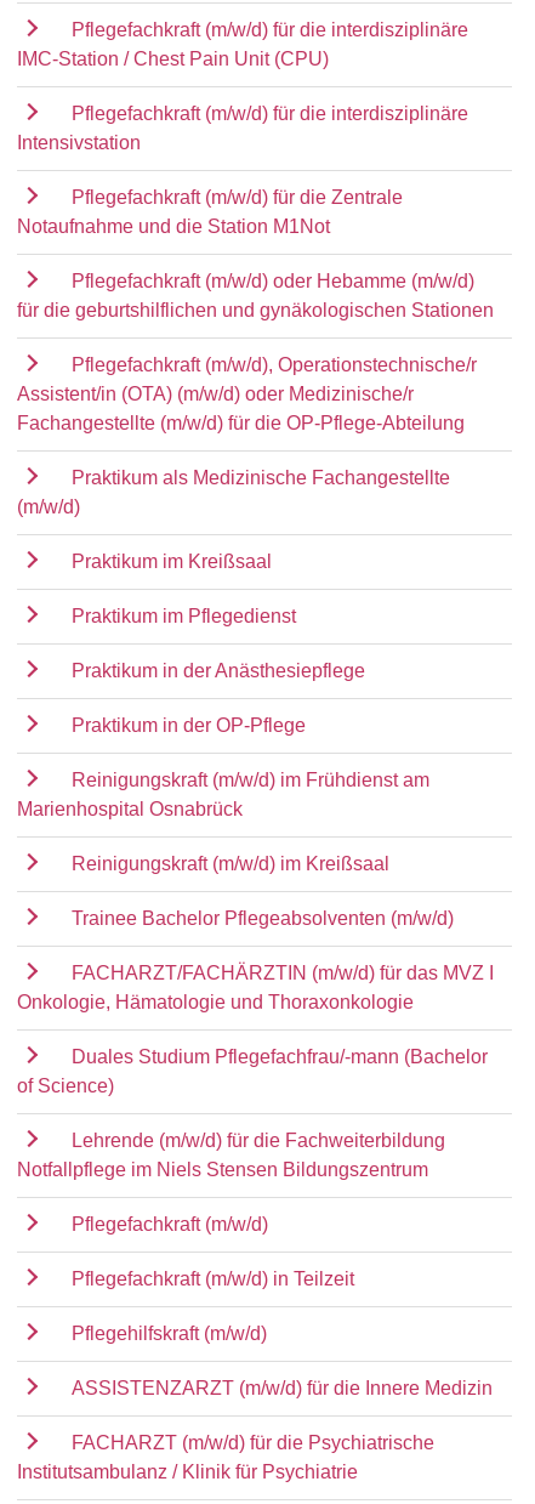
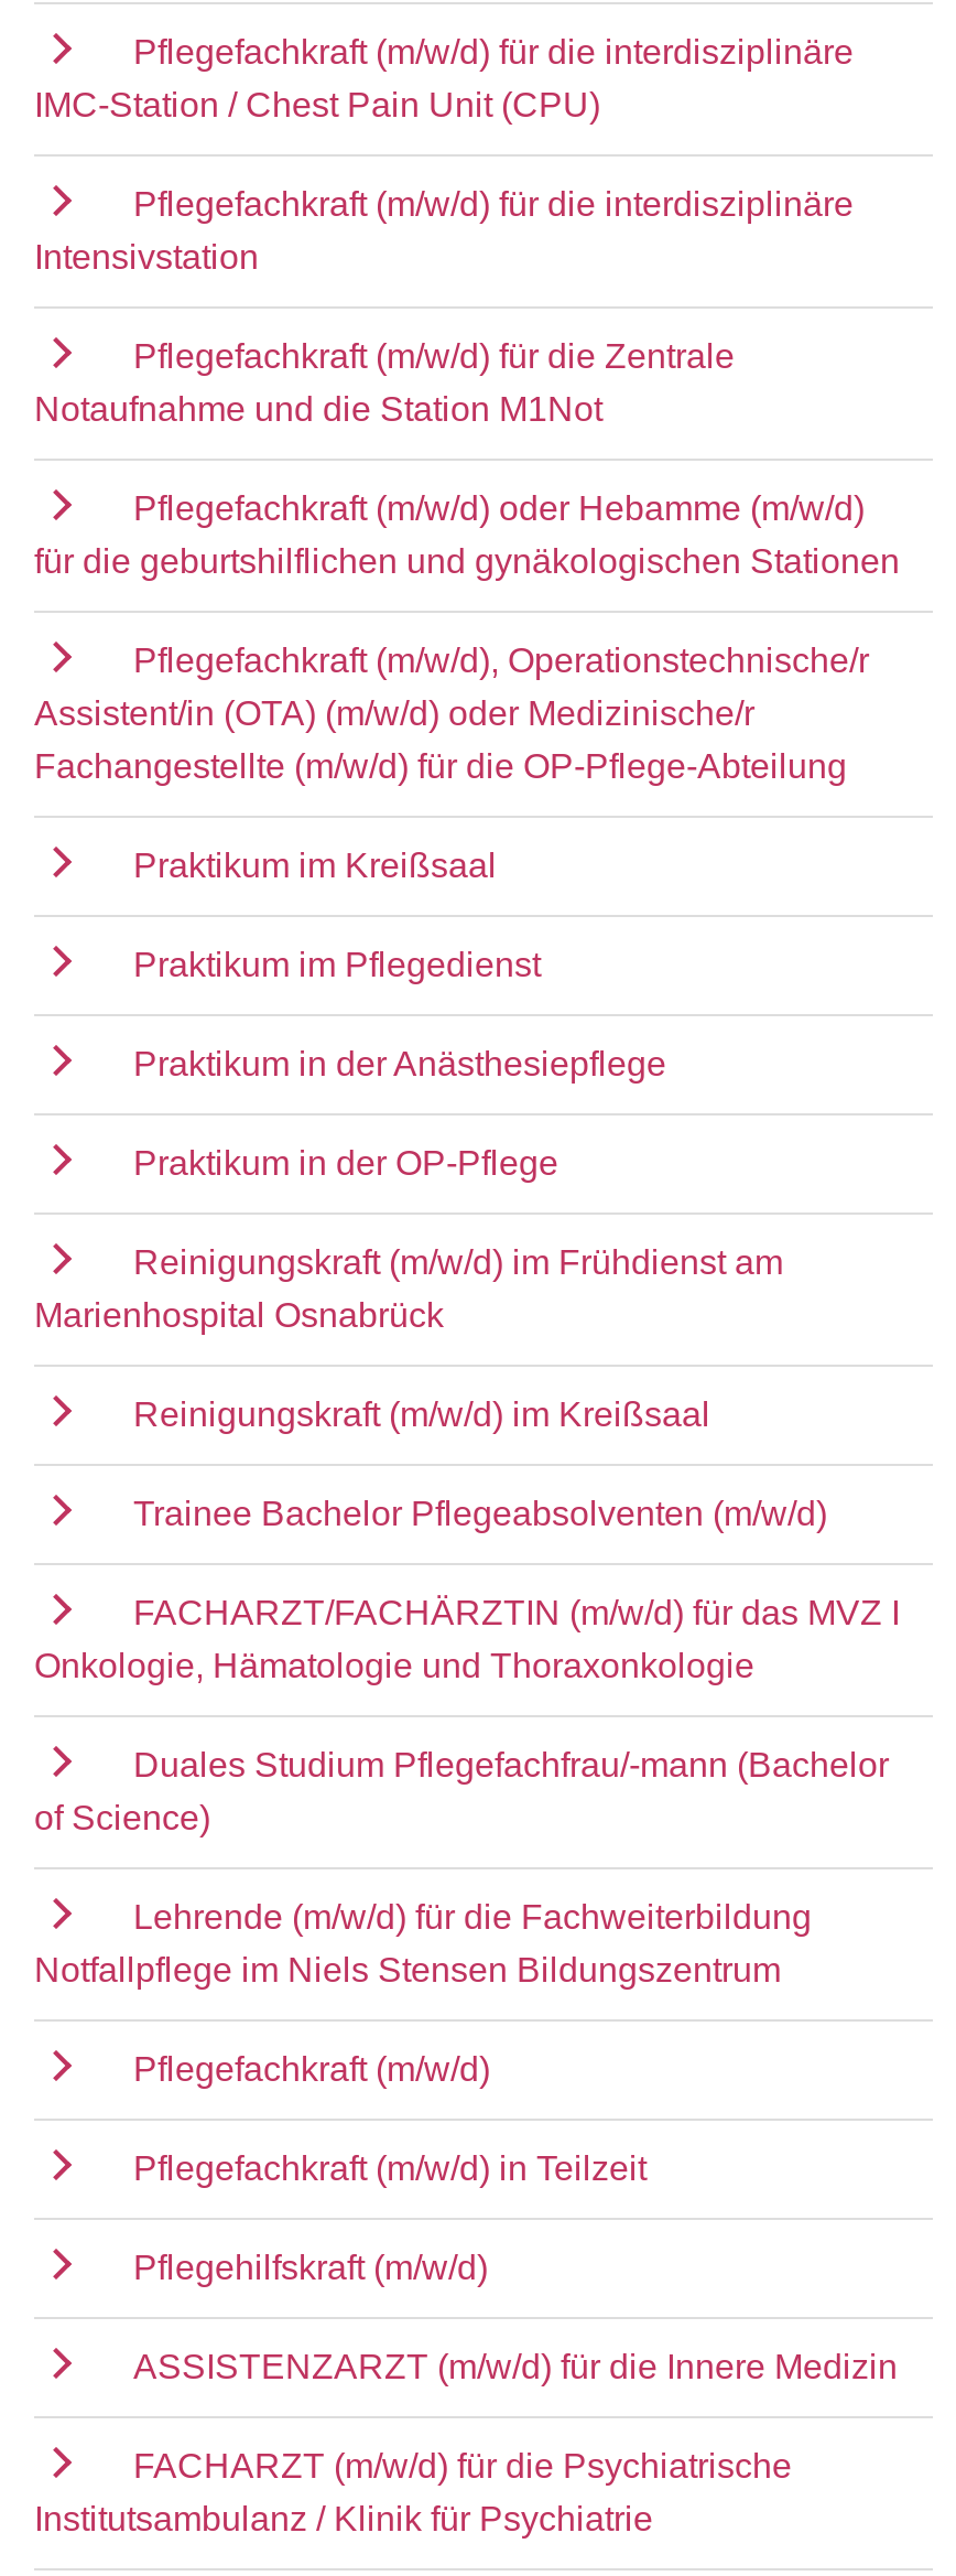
[17,467,450,517] Praktikum als Medizinische Fachangestellte | (m/w/d) -> none

